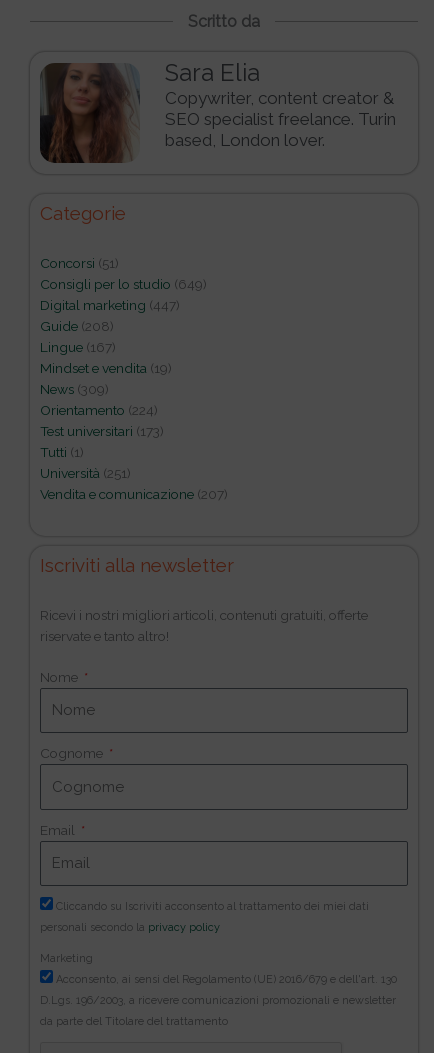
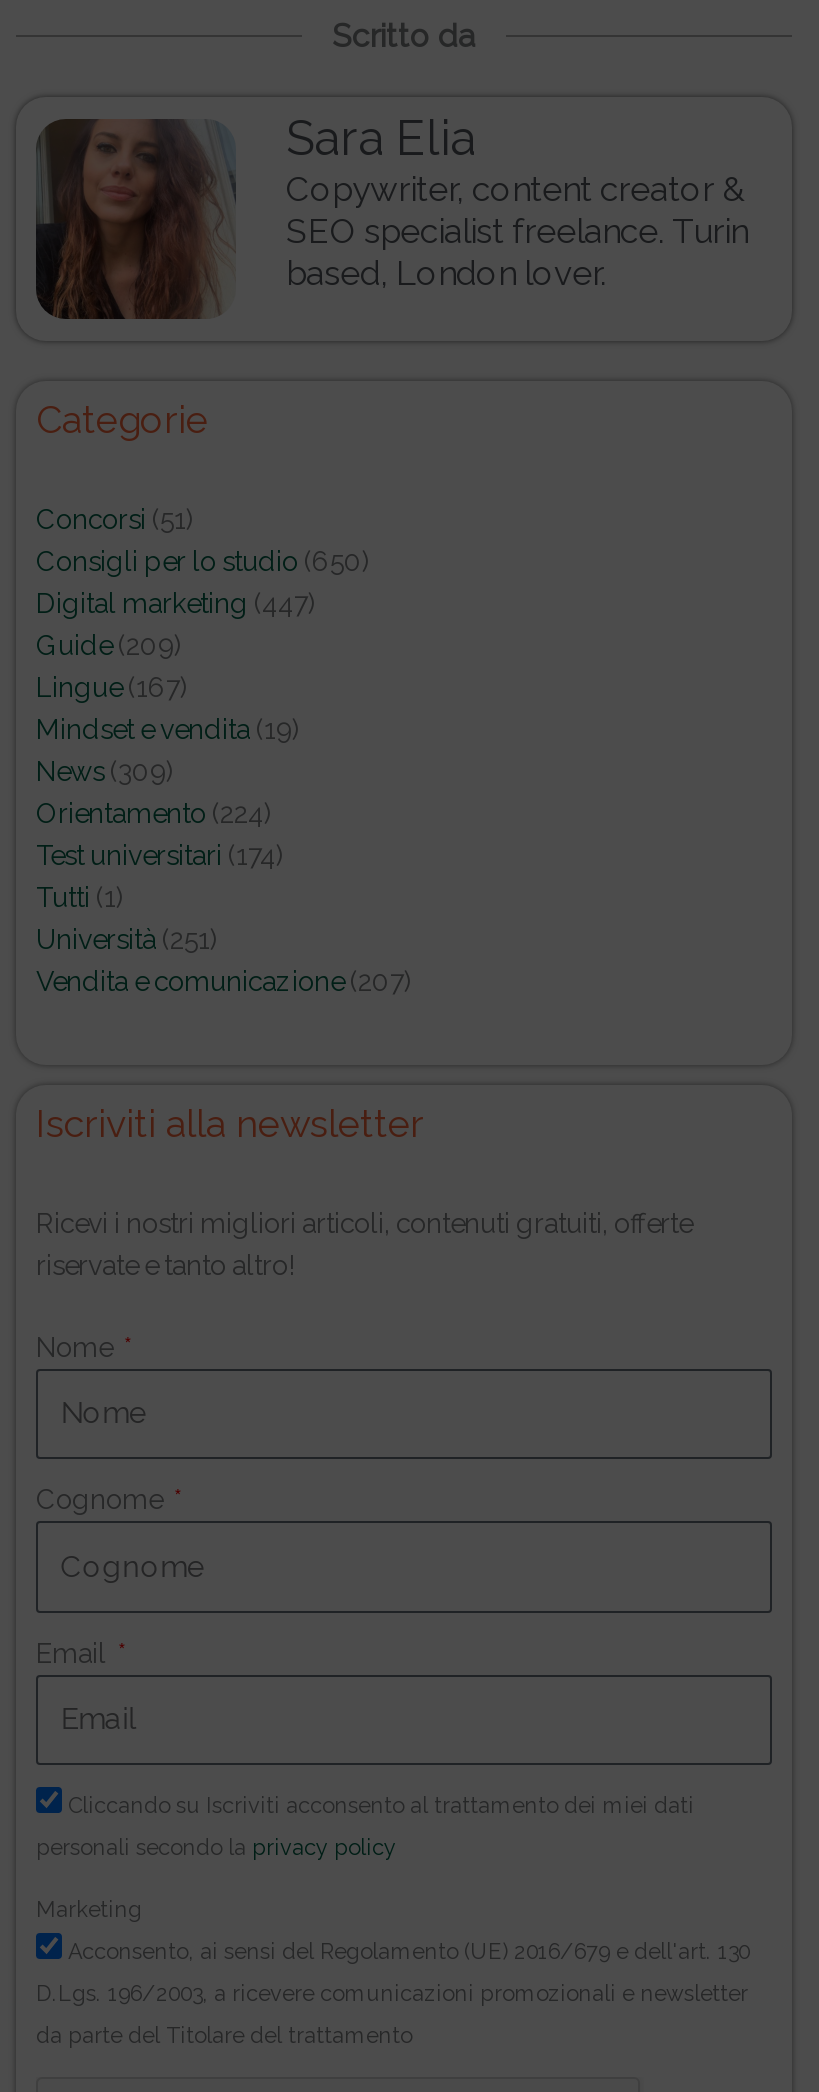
[40,276,207,292] Consigli per lo studio (649) -> [36,546,370,578] Consigli per lo studio (650)
[40,318,114,334] Guide(208) -> [36,630,182,662] Guide(209)
[40,423,164,439] Test universitari (173) -> [36,840,284,872] Test universitari (174)

